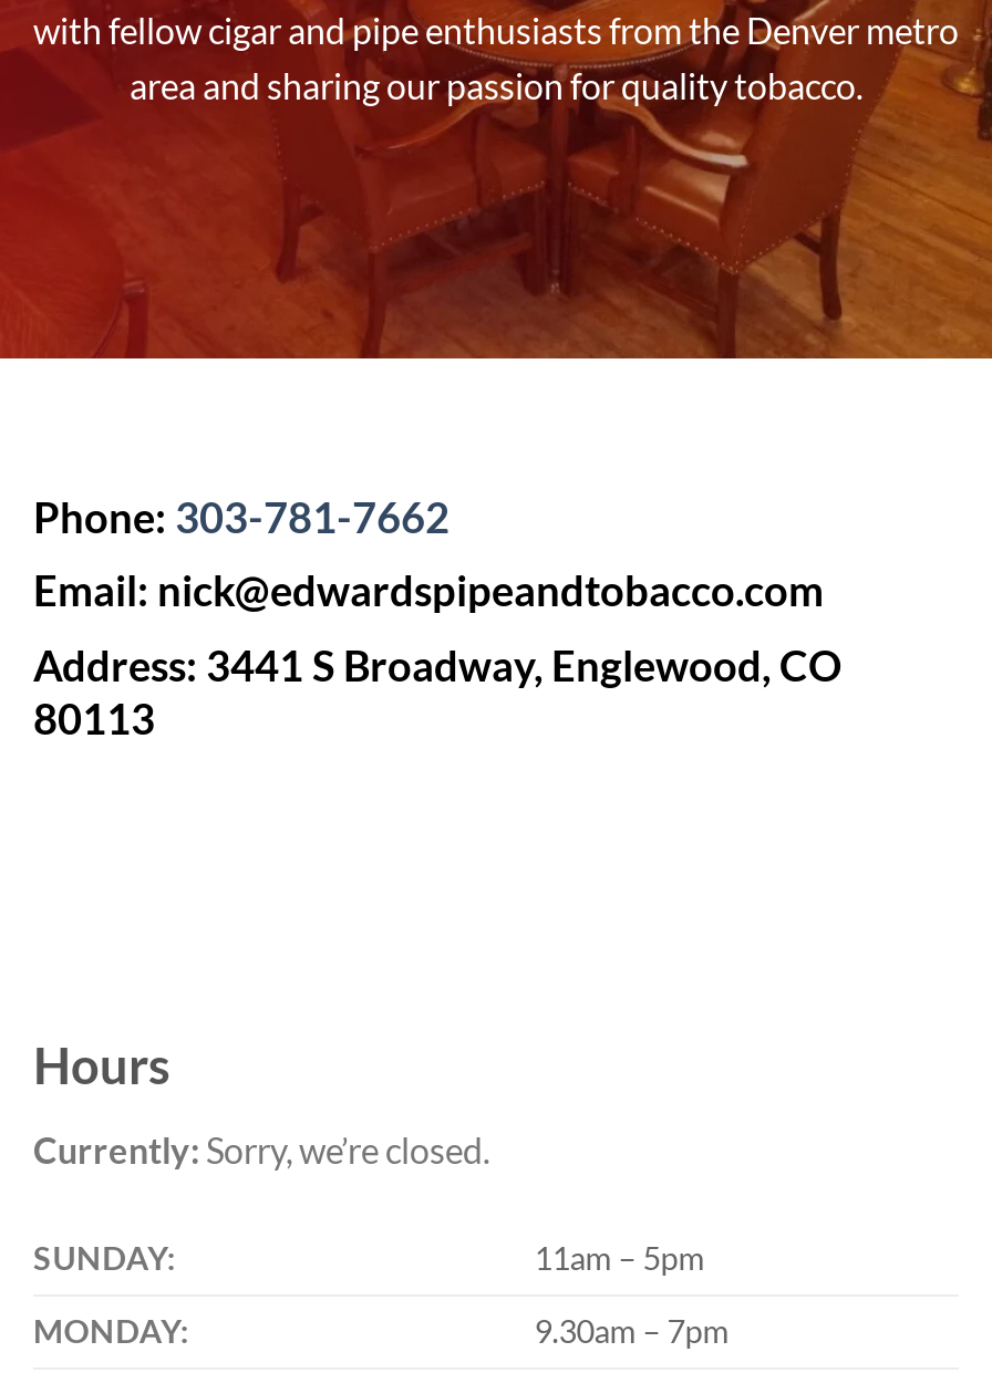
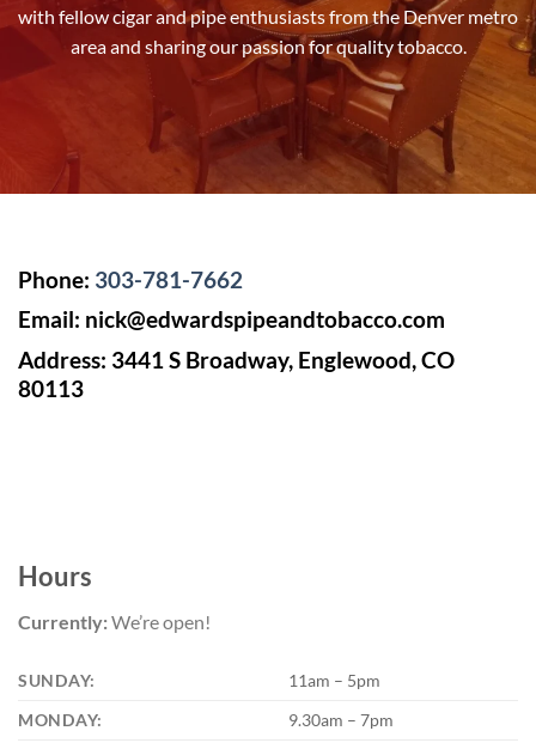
[33,1128,489,1170] Currently: Sorry, we’re closed. -> [18,610,211,633] Currently: We’re open!

